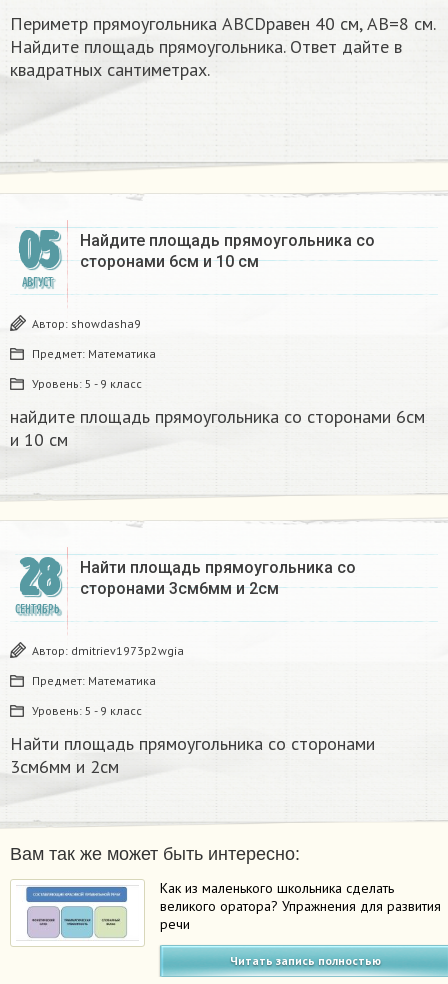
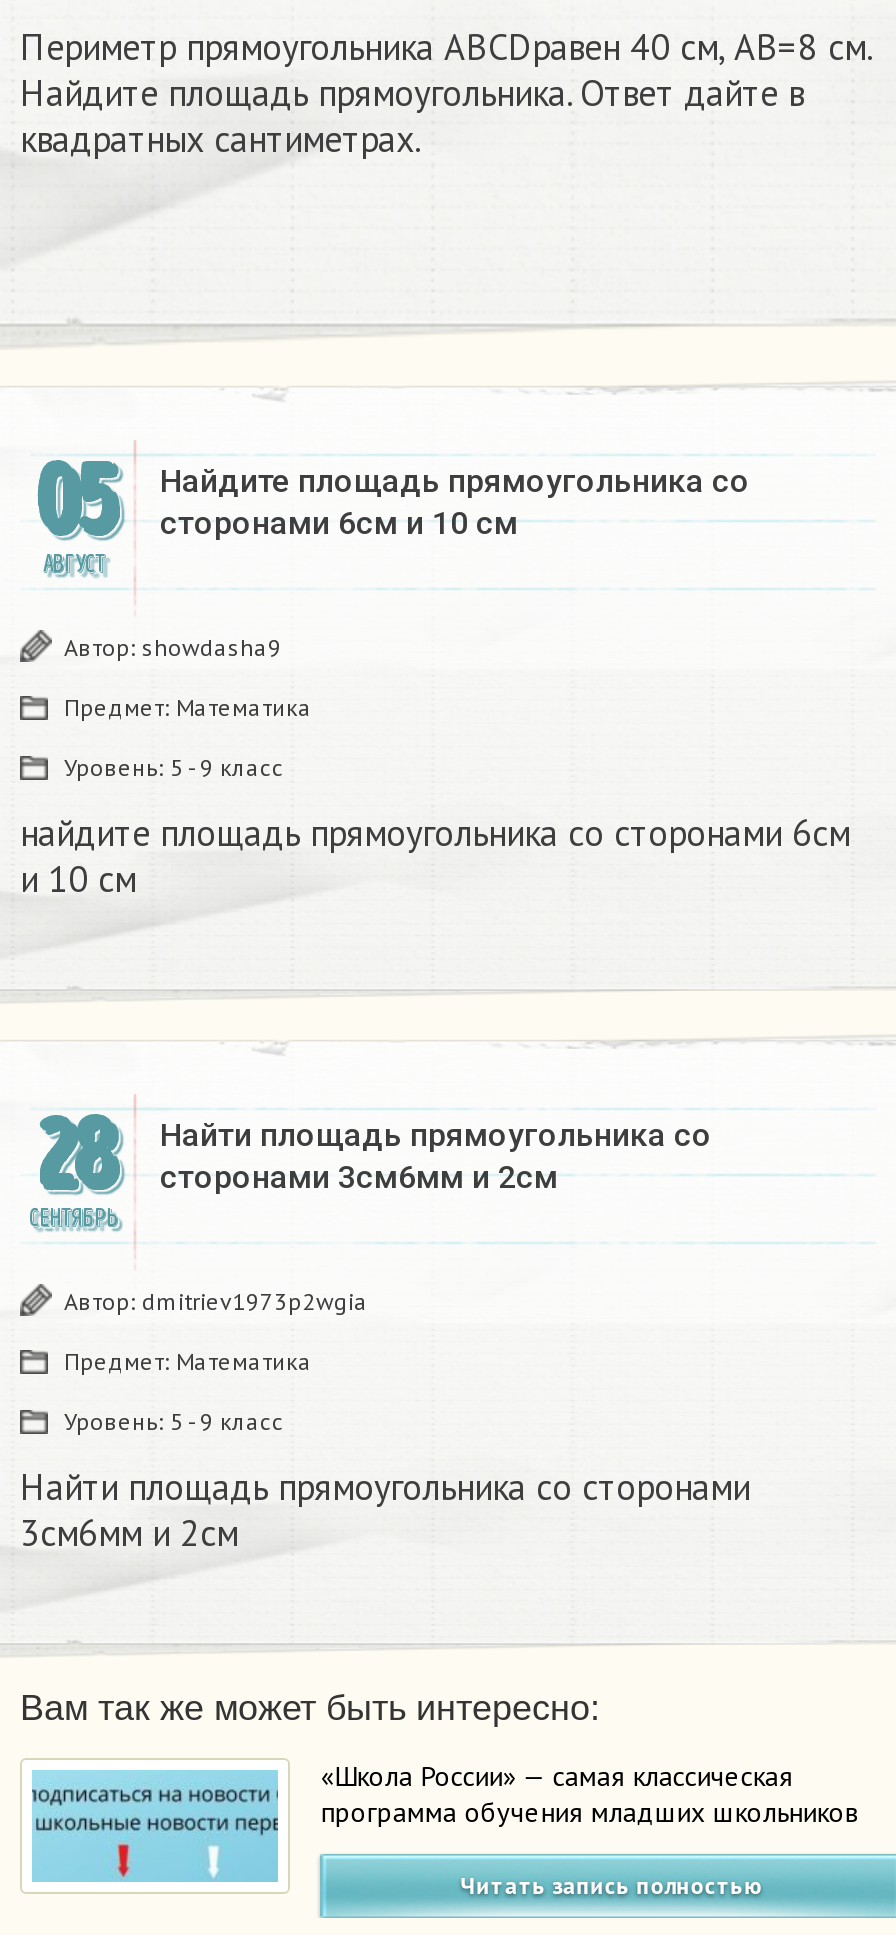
[16,879,441,941] [image] | Как из маленького школьника сделать | великого оратора? Упражнения для развития | речи -> [20,1759,859,1894] [image] | «Школа России» — самая классическая | программа обучения младших школьников

